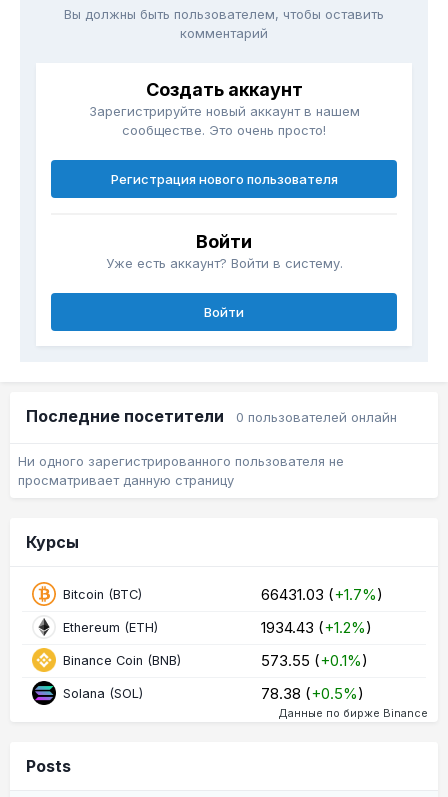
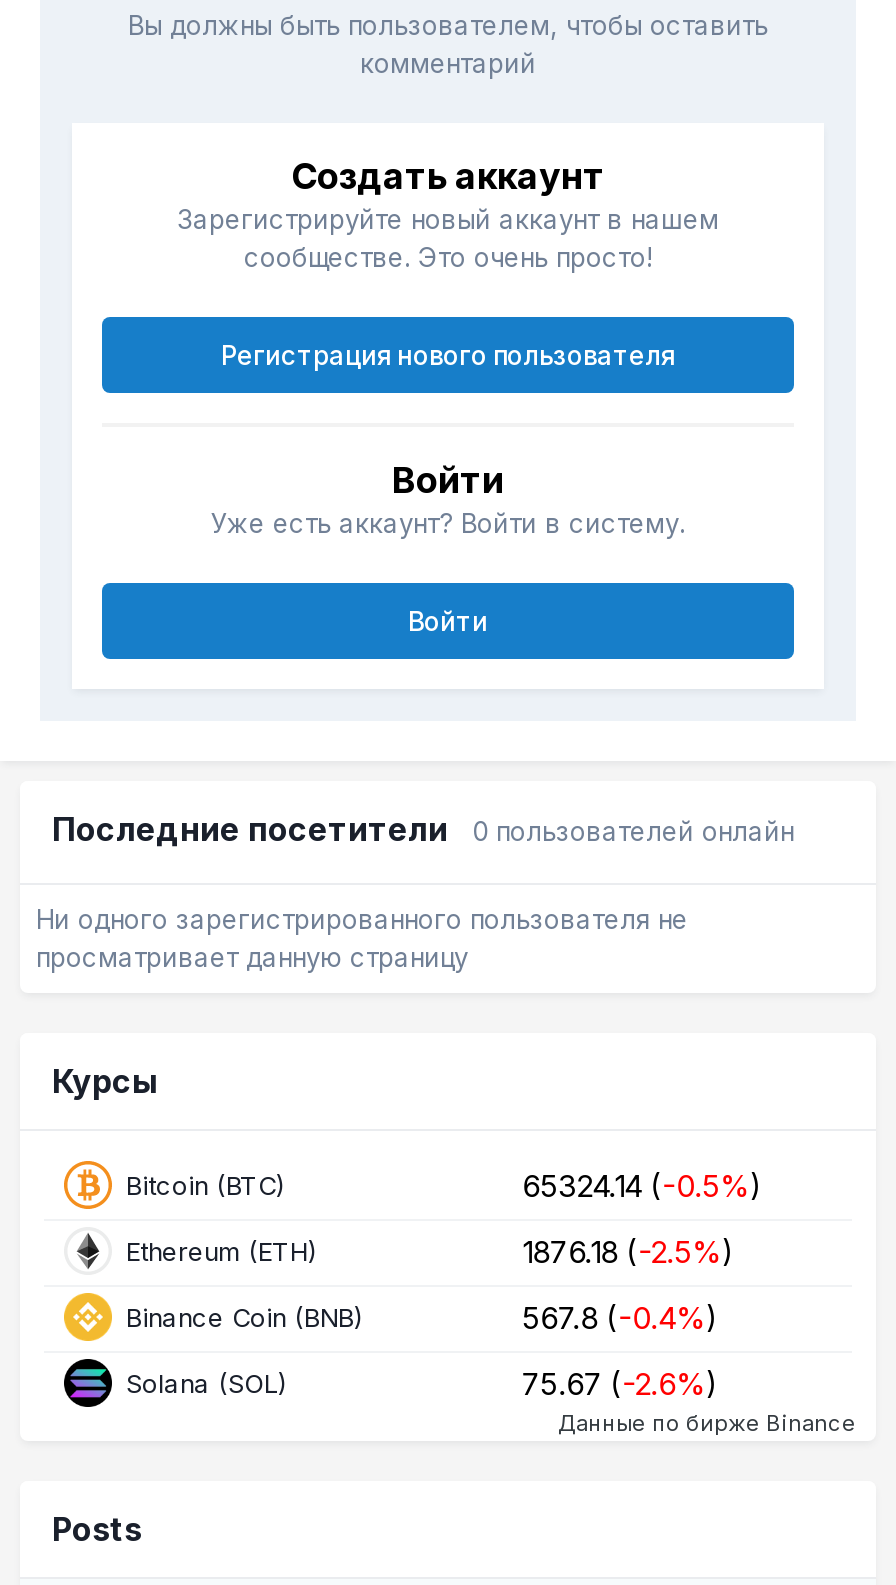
[261,585,383,604] 66431.03 (+1.7%) -> [522,1168,762,1206] 65324.14 (-0.5%)
[261,618,372,637] 1934.43 (+1.2%) -> [522,1234,734,1272] 1876.18 (-2.5%)
[261,651,368,670] 573.55 (+0.1%) -> [522,1300,718,1338] 567.8 (-0.4%)
[261,684,364,703] 78.38 (+0.5%) -> [522,1366,718,1404] 75.67 (-2.6%)

